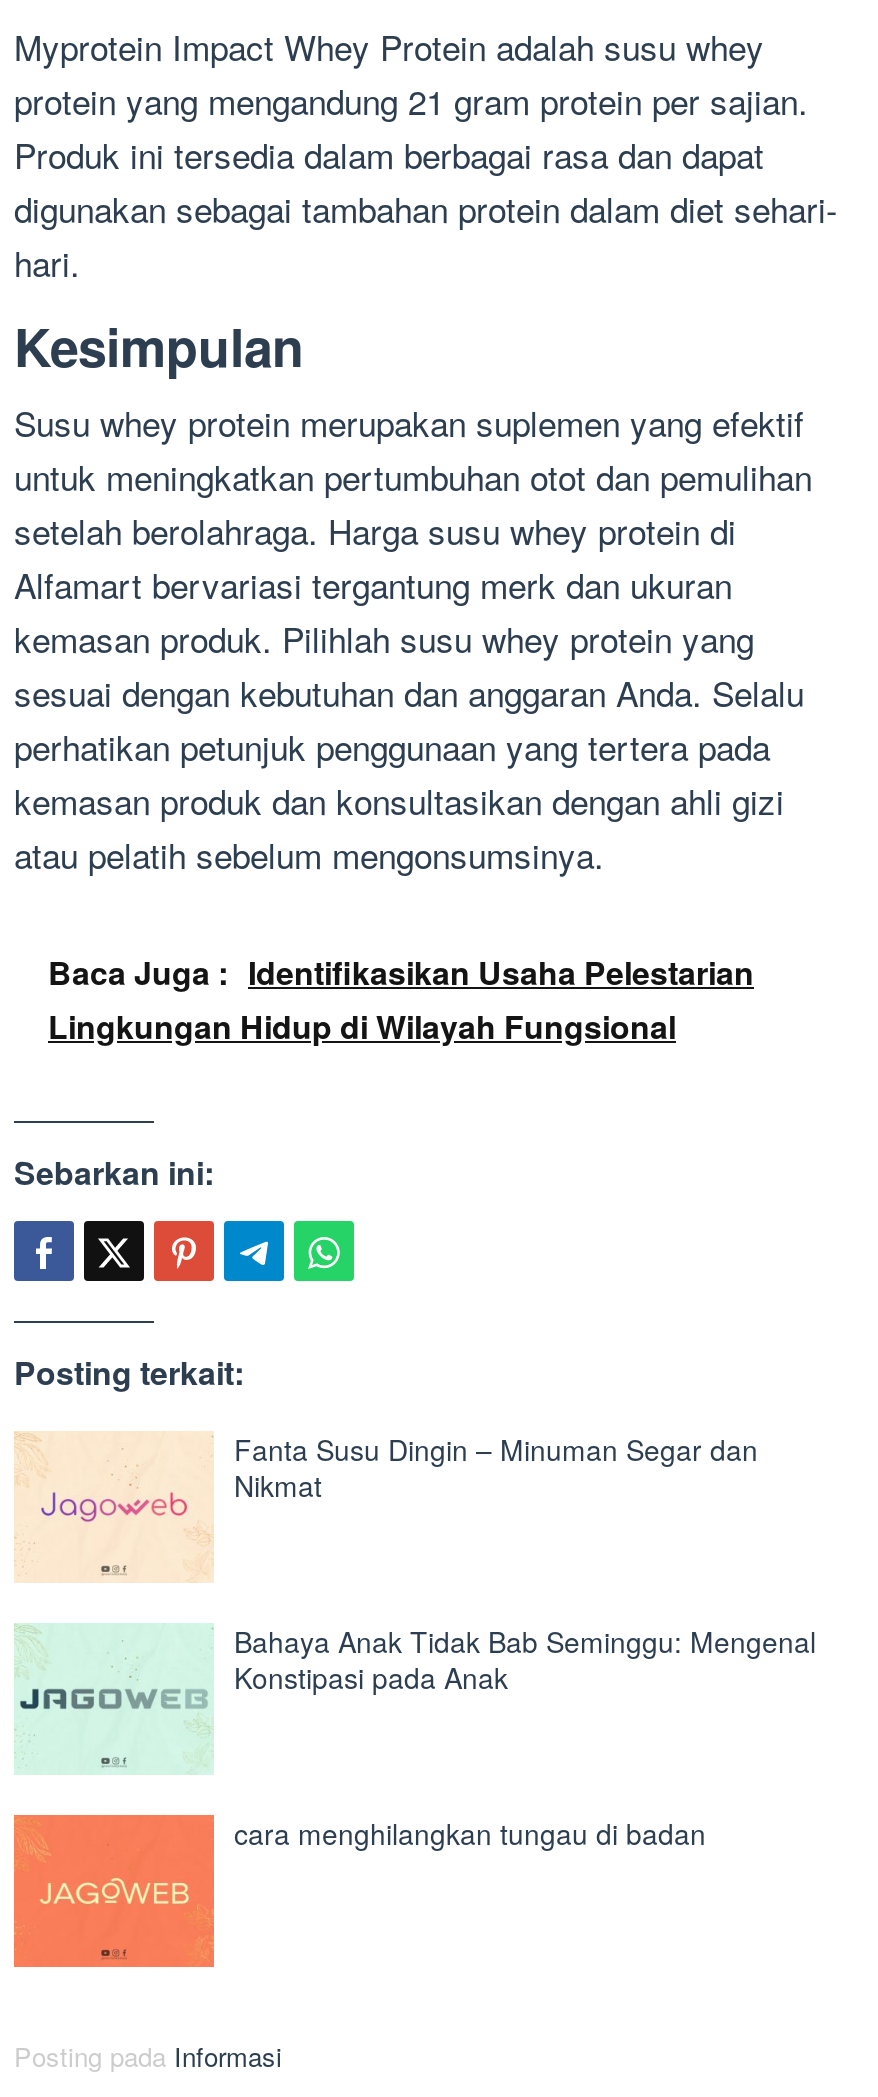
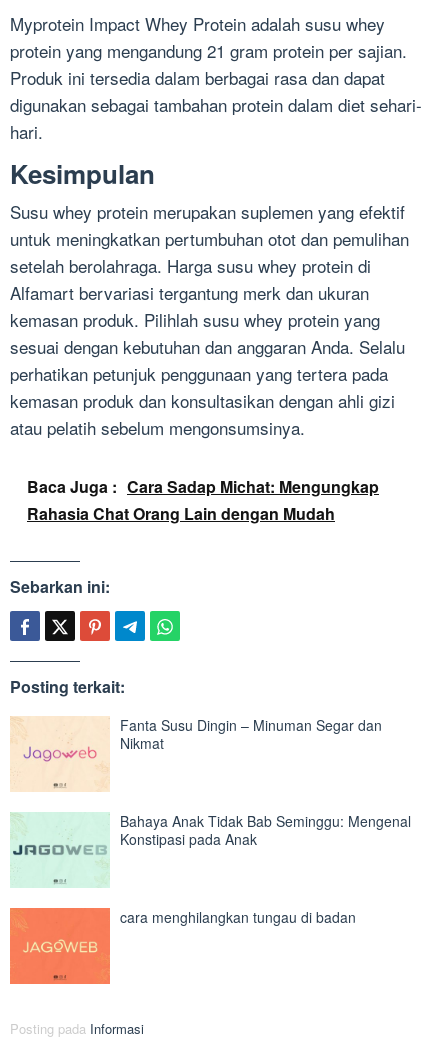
[48,949,754,1049] Baca Juga : Identifikasikan Usaha Pelestarian | Lingkungan Hidup di Wilayah Fungsional -> [27,475,379,525] Baca Juga : Cara Sadap Michat: Mengungkap | Rahasia Chat Orang Lain dengan Mudah

